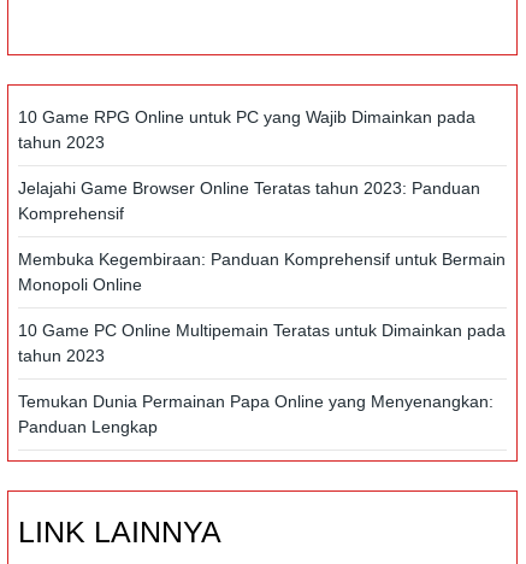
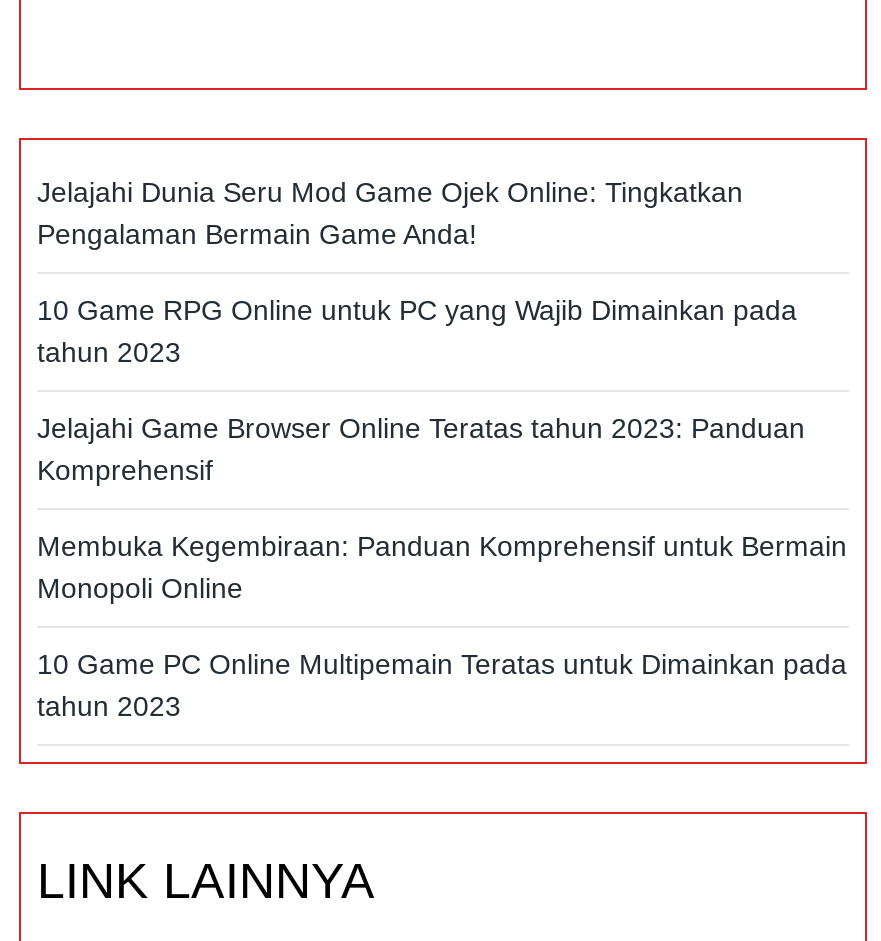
none -> [37,176,743,250] Jelajahi Dunia Seru Mod Game Ojek Online: Tingkatkan | Pengalaman Bermain Game Anda!
moved [18,107,506,365] -> [37,294,847,722]: 10 Game RPG Online untuk PC yang Wajib Dimainkan pada | tahun 2023 | Jelajahi Game Browser Online Teratas tahun 2023: Panduan | Komprehensif | Membuka Kegembiraan: Panduan Komprehensif untuk Bermain | Monopoli Online | 10 Game PC Online Multipemain Teratas untuk Dimainkan pada | tahun 2023
[18,392,494,436] Temukan Dunia Permainan Papa Online yang Menyenangkan: | Panduan Lengkap -> none

